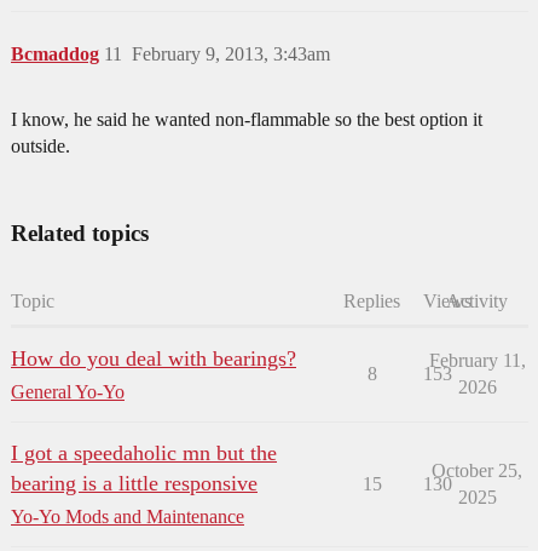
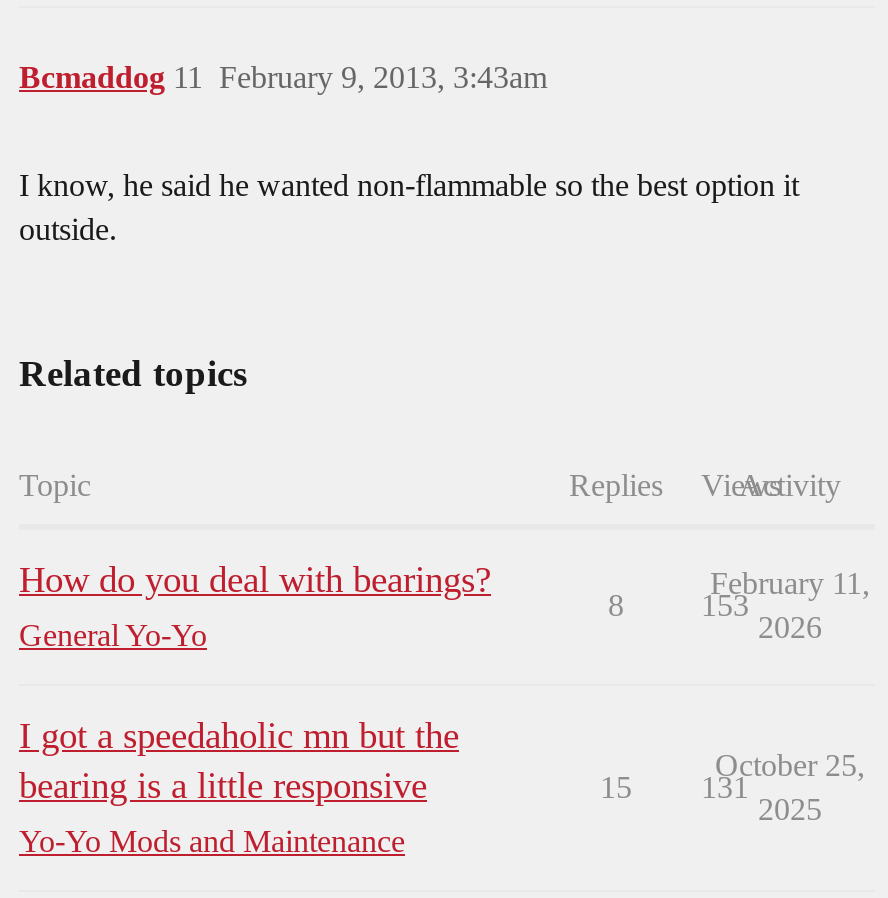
[423,473,452,494] 130 -> [701,770,749,804] 131

